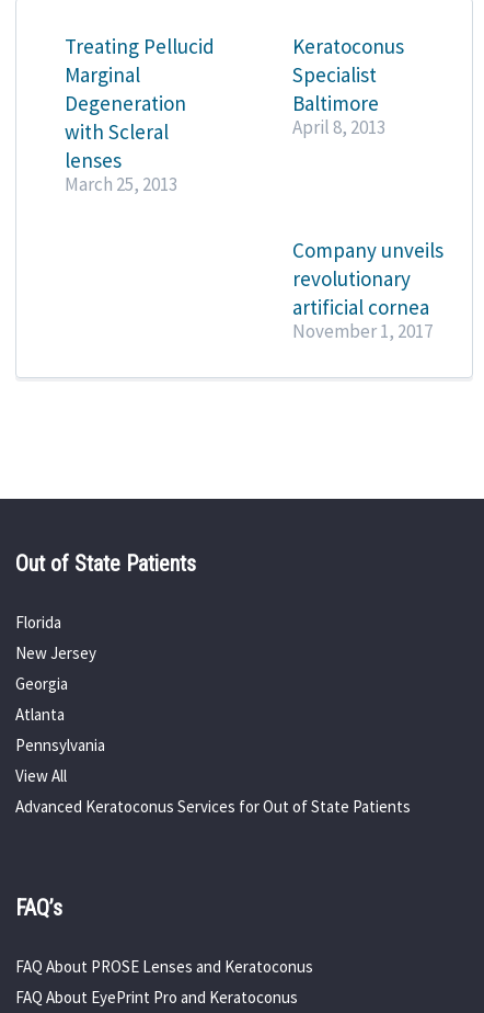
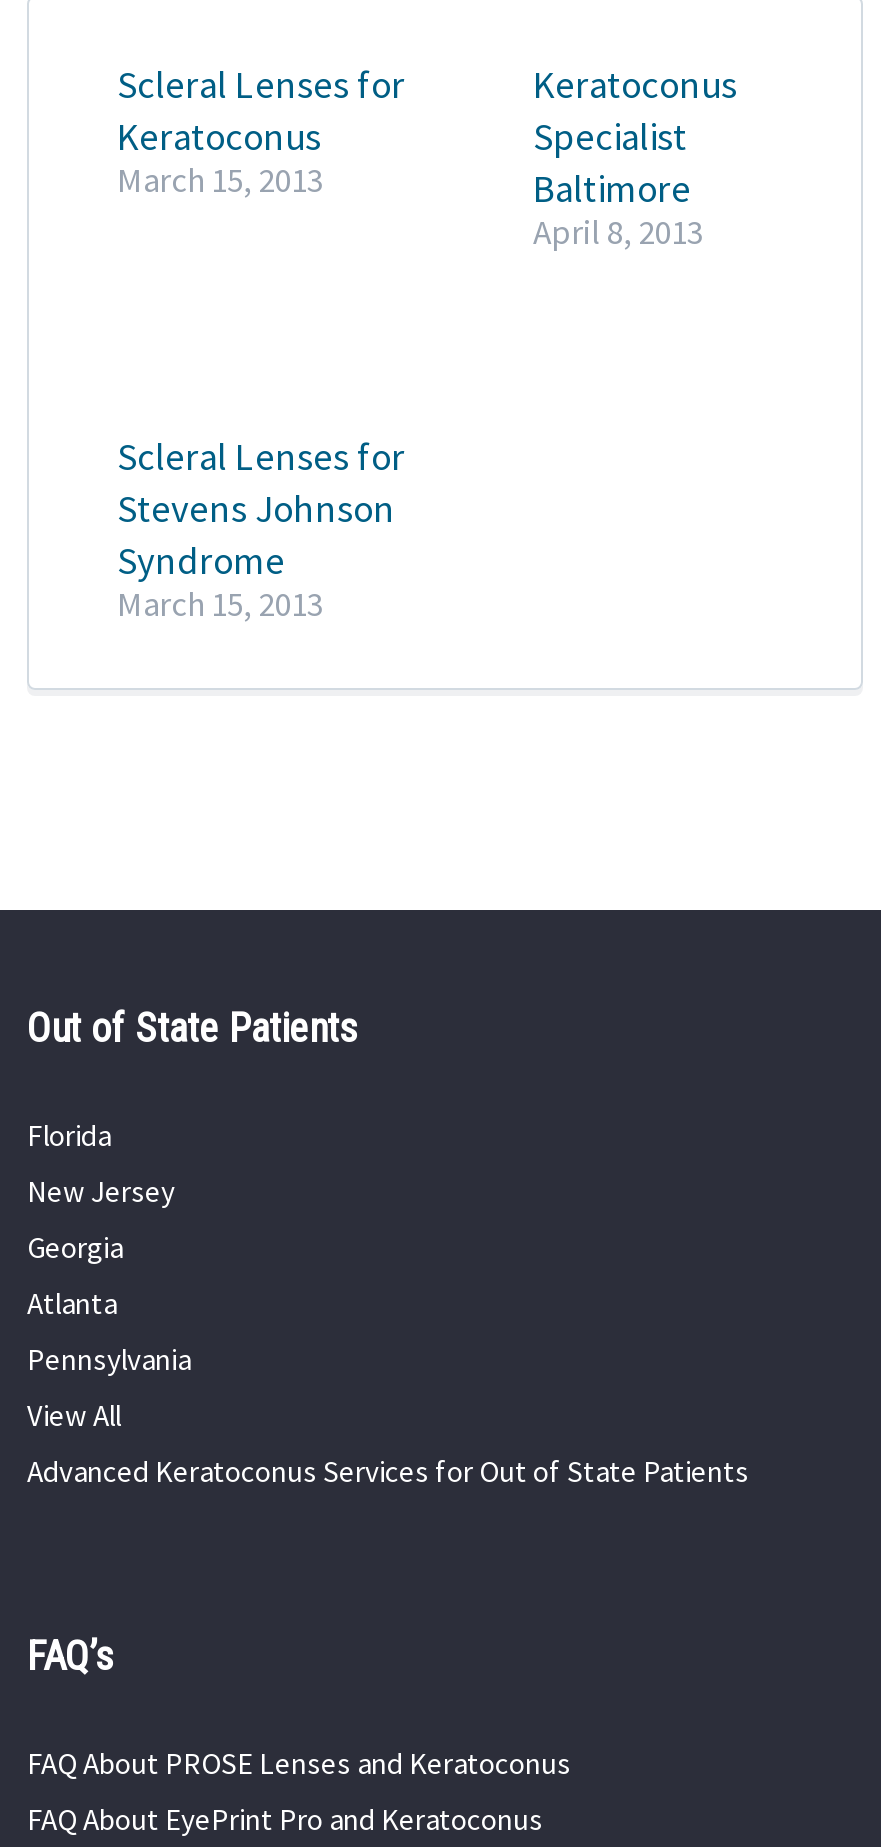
[65,32,215,196] Treating Pellucid | Marginal | Degeneration | with Scleral | lenses | March 25, 2013 -> [117,59,405,201] Scleral Lenses for | Keratoconus | March 15, 2013
[292,236,443,343] Company unveils | revolutionary | artificial cornea | November 1, 2017 -> [117,431,405,625] Scleral Lenses for | Stevens Johnson | Syndrome | March 15, 2013

